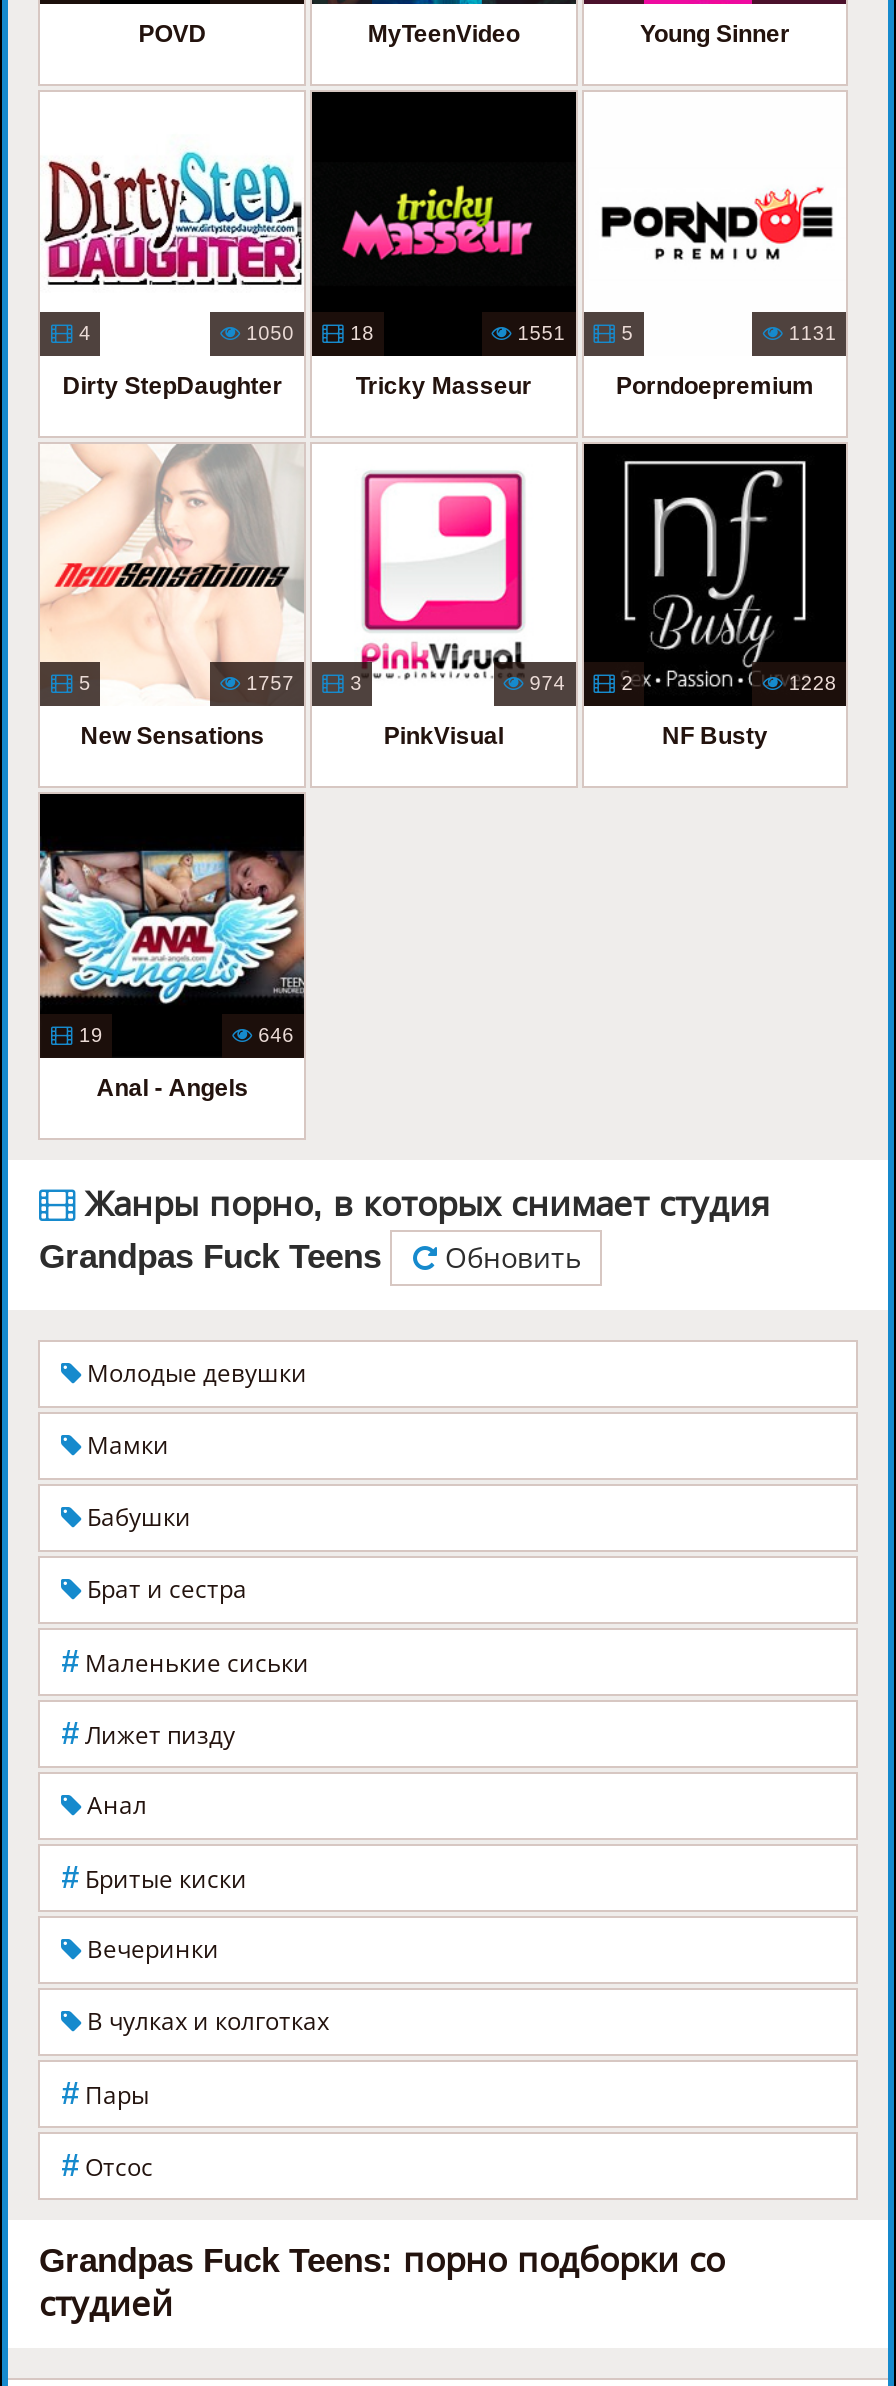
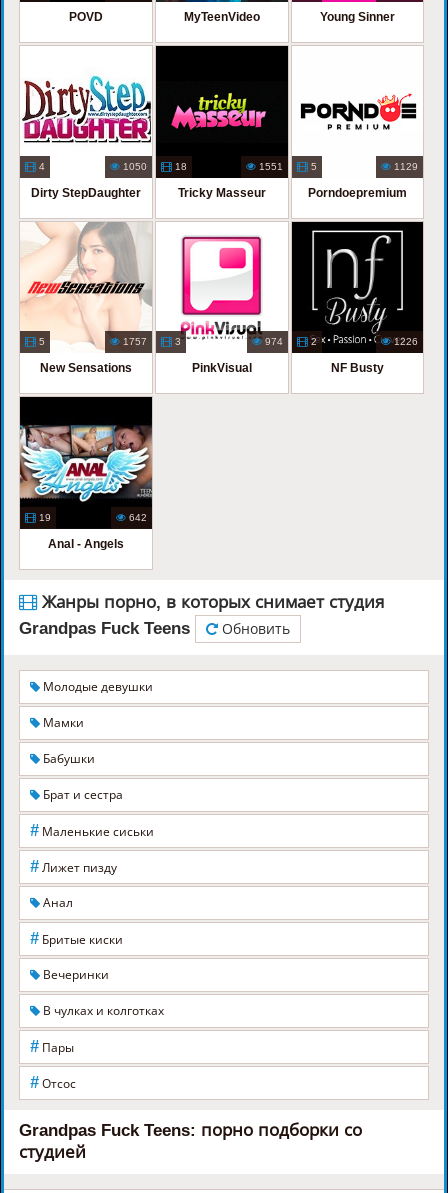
[783,322,837,344] 1131 -> [391,161,418,172] 1129
[783,673,837,695] 1228 -> [391,336,418,347] 1226
[252,1024,294,1046] 646 -> [126,512,147,523] 642

